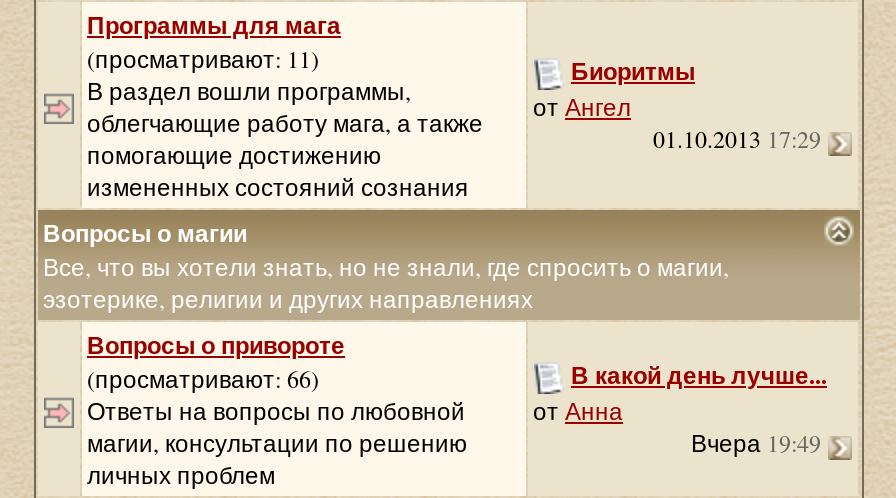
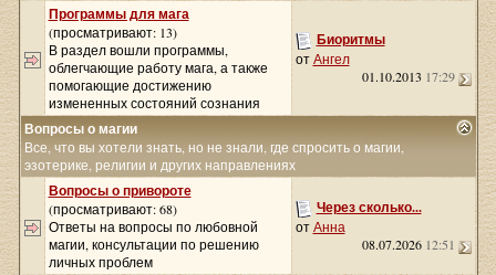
[87,42,319,74] (просматривают: 11) -> [48,23,177,41] (просматривают: 13)
[87,362,319,394] (просматривают: 66) -> [48,200,177,218] (просматривают: 68)
[571,358,827,392] В какой день лучше... -> [316,198,421,216] Через сколько...
[691,427,821,459] Вчера 19:49 -> [361,236,454,253] 08.07.2026 12:51

